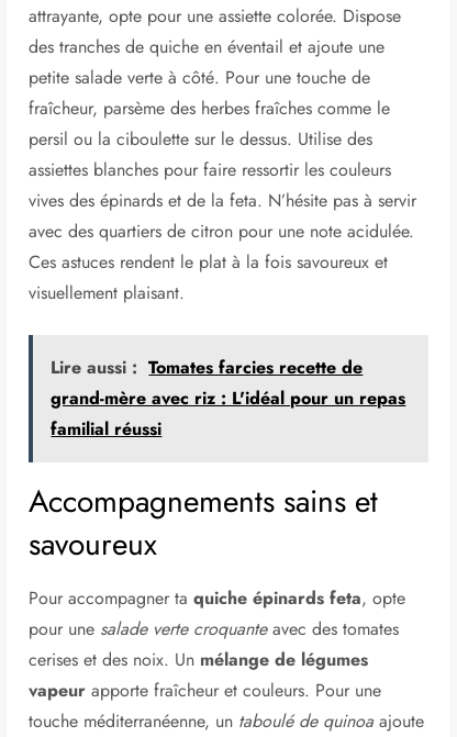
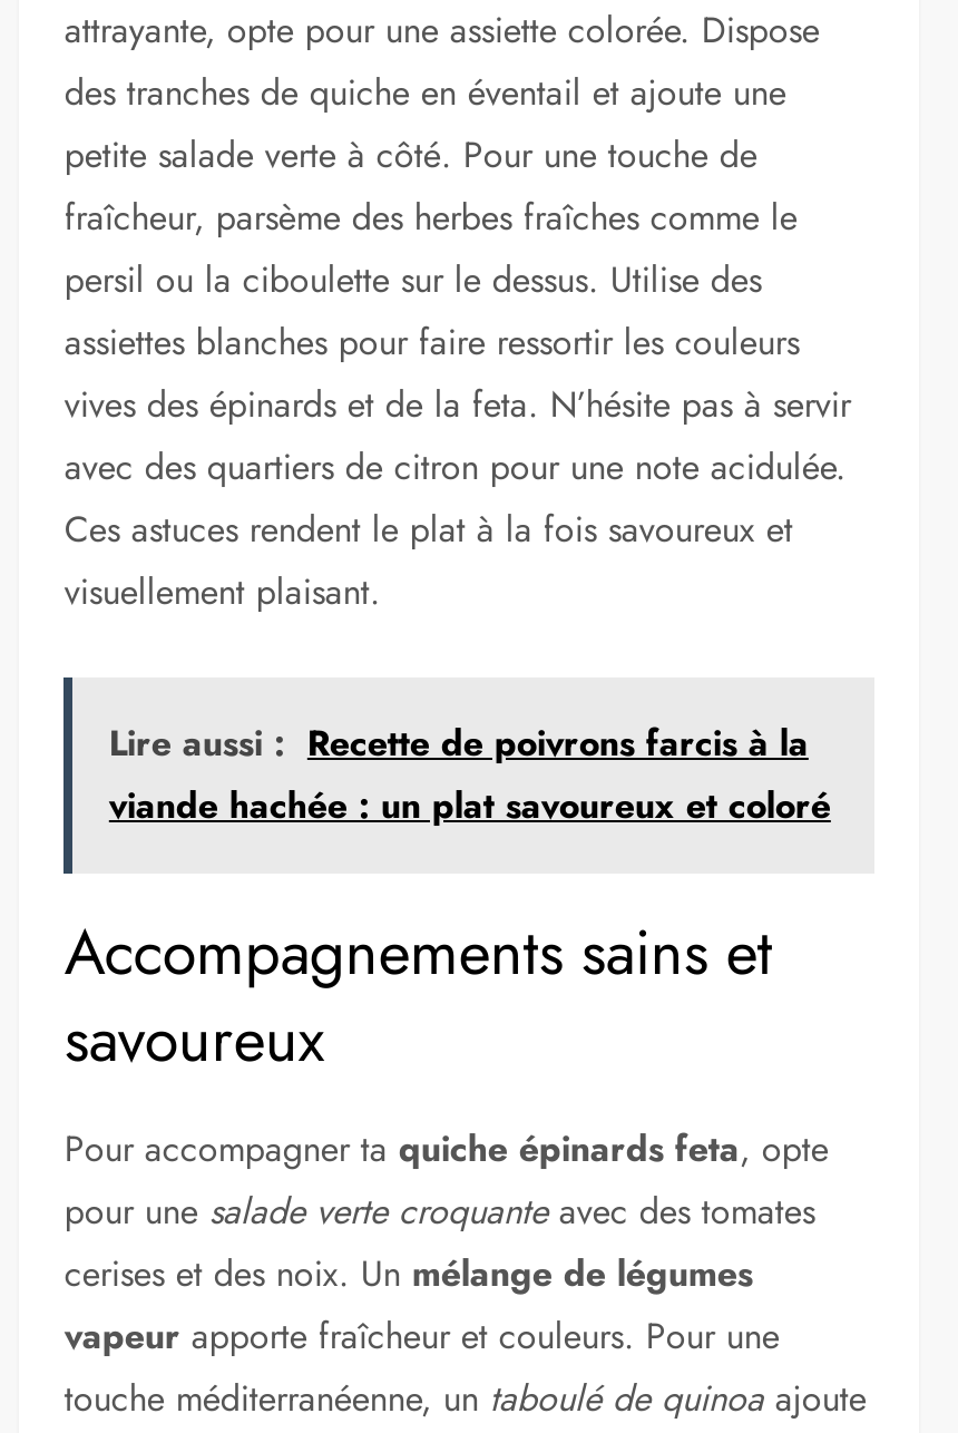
[51,354,406,441] Lire aussi : Tomates farcies recette de | grand-mère avec riz : L'idéal pour un repas | familial réussi -> [109,719,831,833] Lire aussi : Recette de poivrons farcis à la | viande hachée : un plat savoureux et coloré

